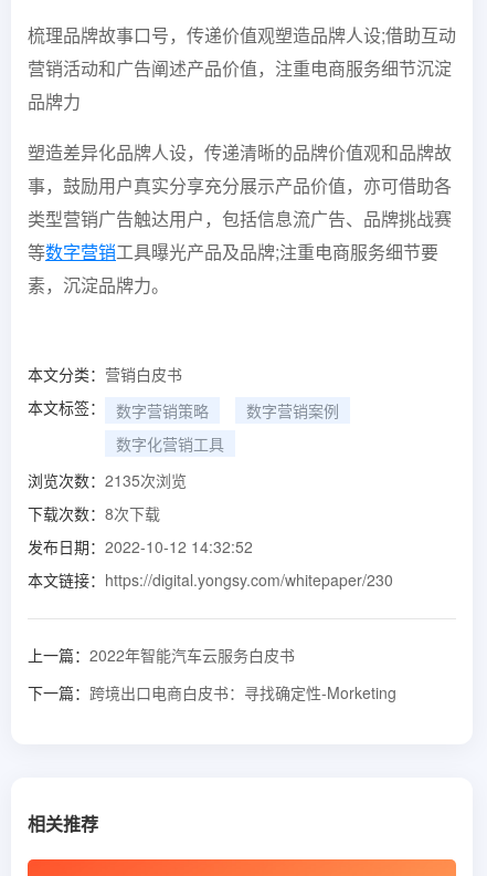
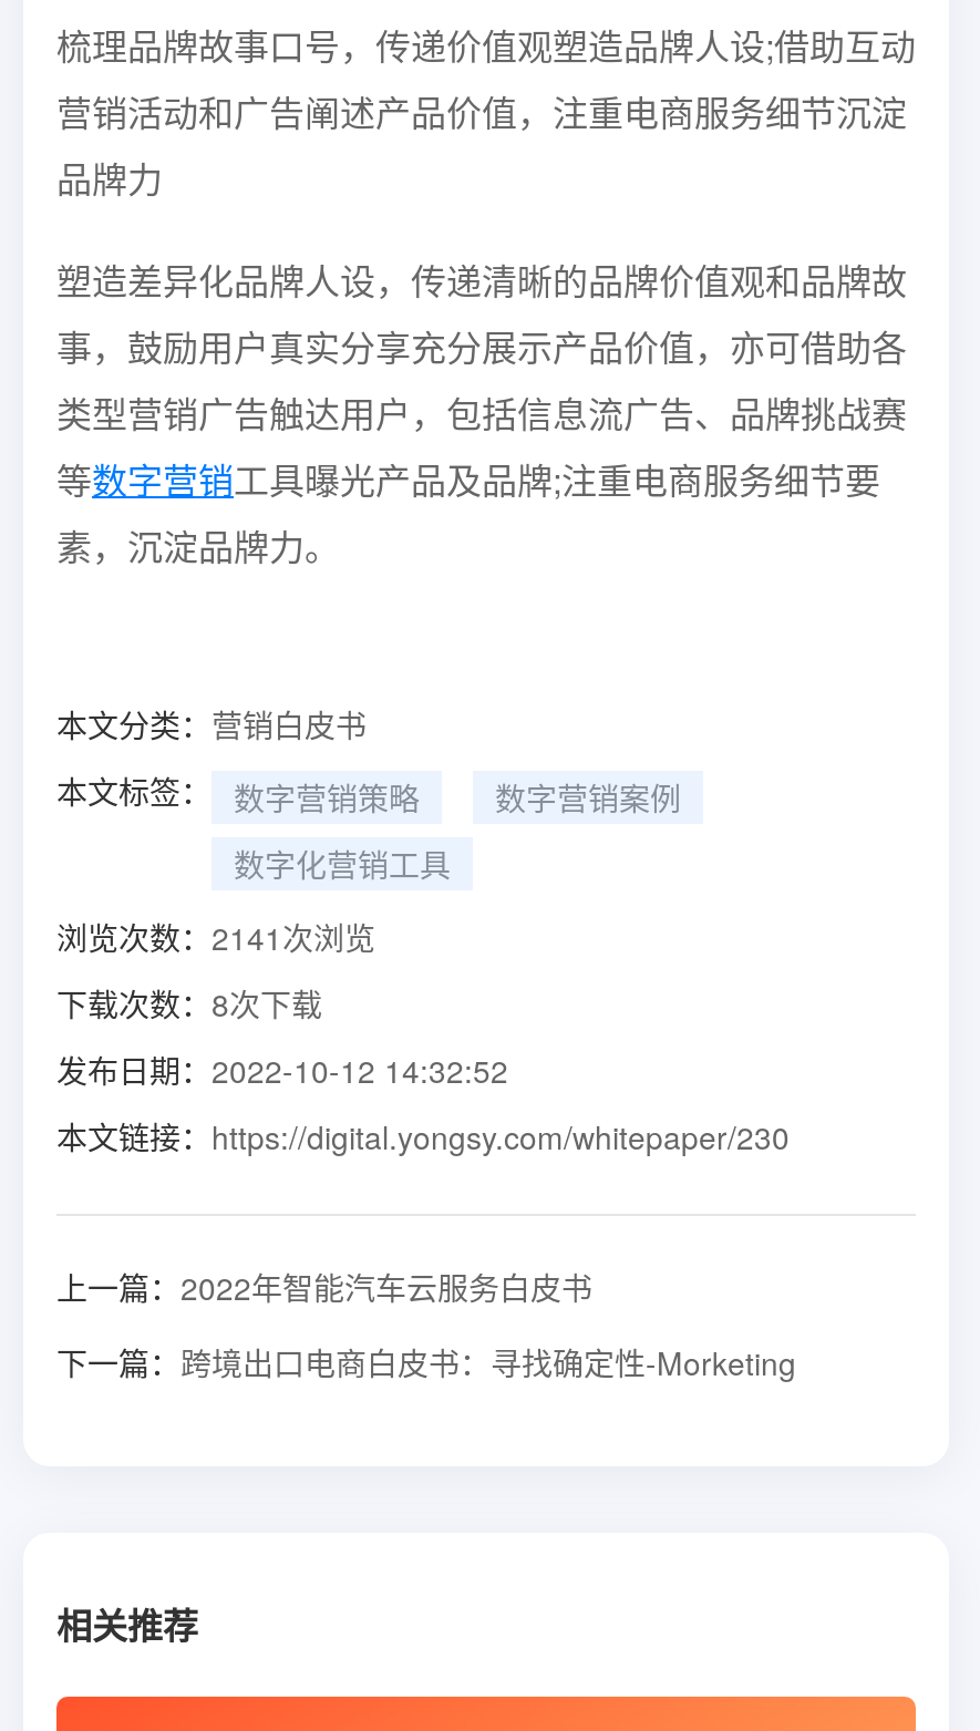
[28,469,187,491] 浏览次数：2135次浏览 -> [56,915,375,959] 浏览次数：2141次浏览

